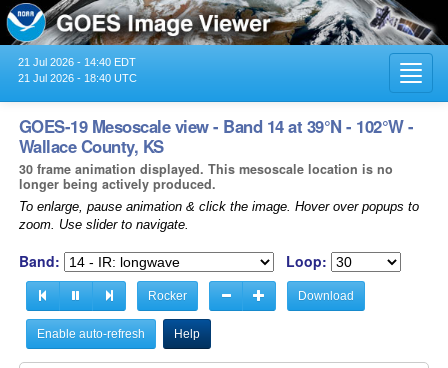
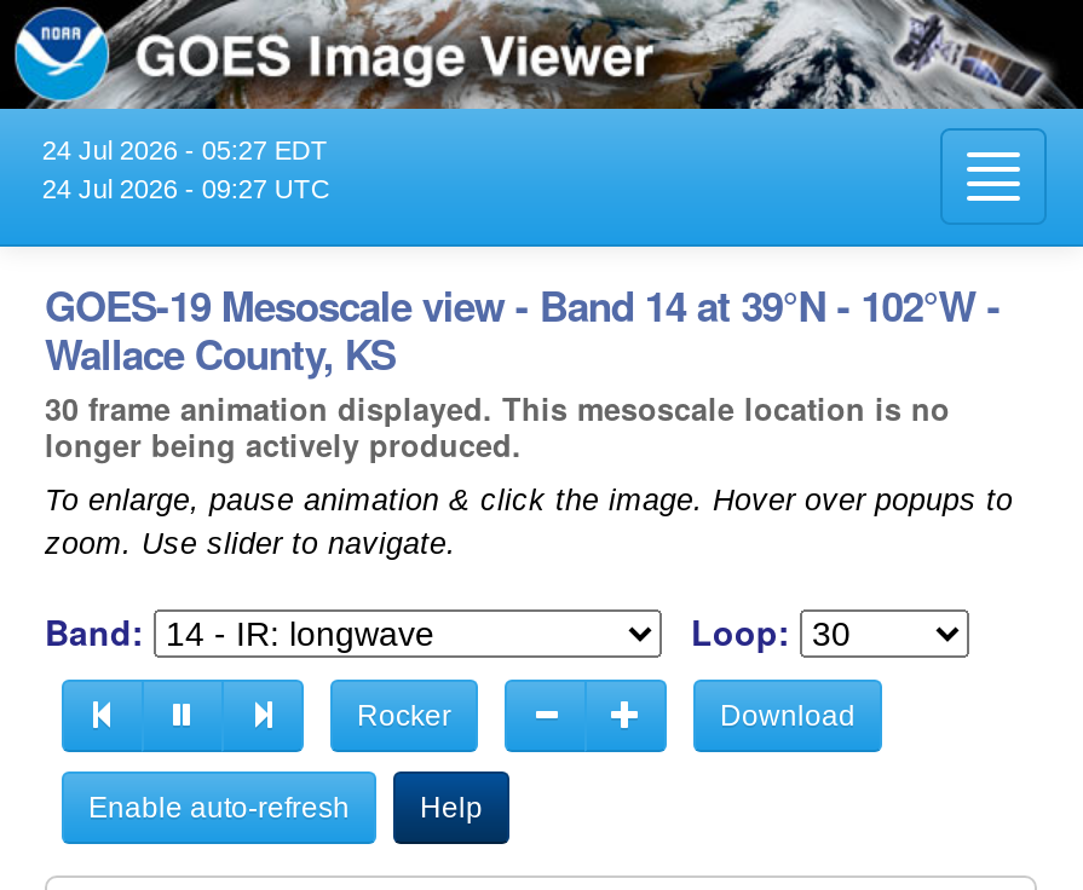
[18,56,136,68] 21 Jul 2026 - 14:40 EDT -> [42,135,328,164] 24 Jul 2026 - 05:27 EDT
[18,72,137,84] 21 Jul 2026 - 18:40 UTC -> [42,174,330,203] 24 Jul 2026 - 09:27 UTC

